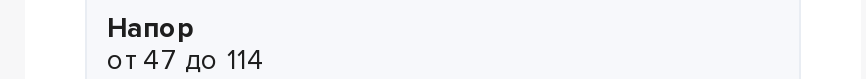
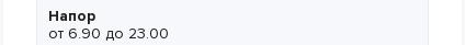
[107,42,265,76] от 47 до 114 -> [48,25,169,43] от 6.90 до 23.00

